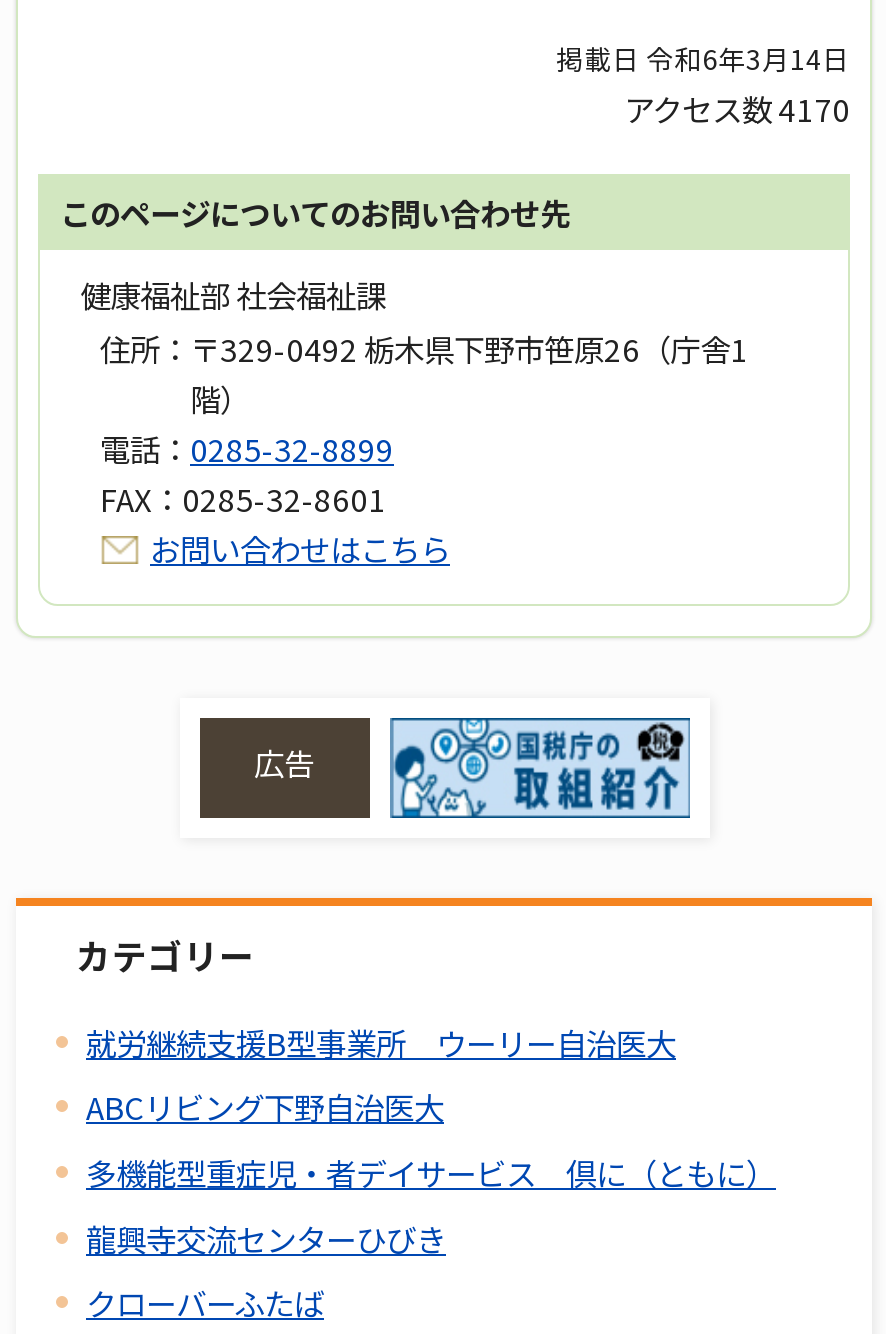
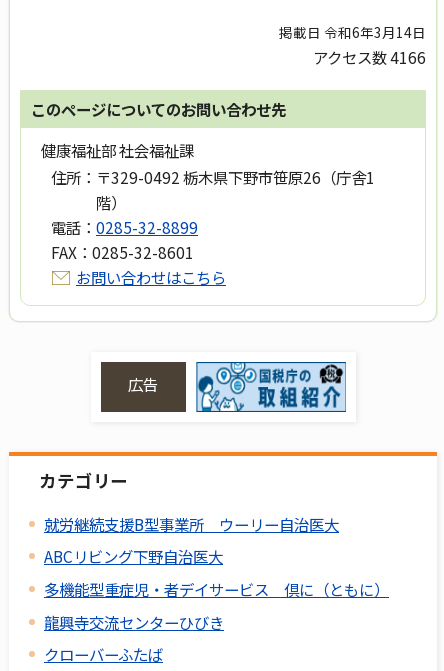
[624,86,850,130] アクセス数4170 -> [313,46,426,68] アクセス数4166

